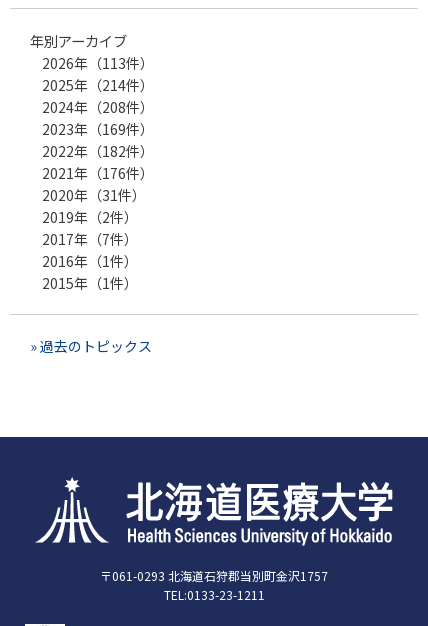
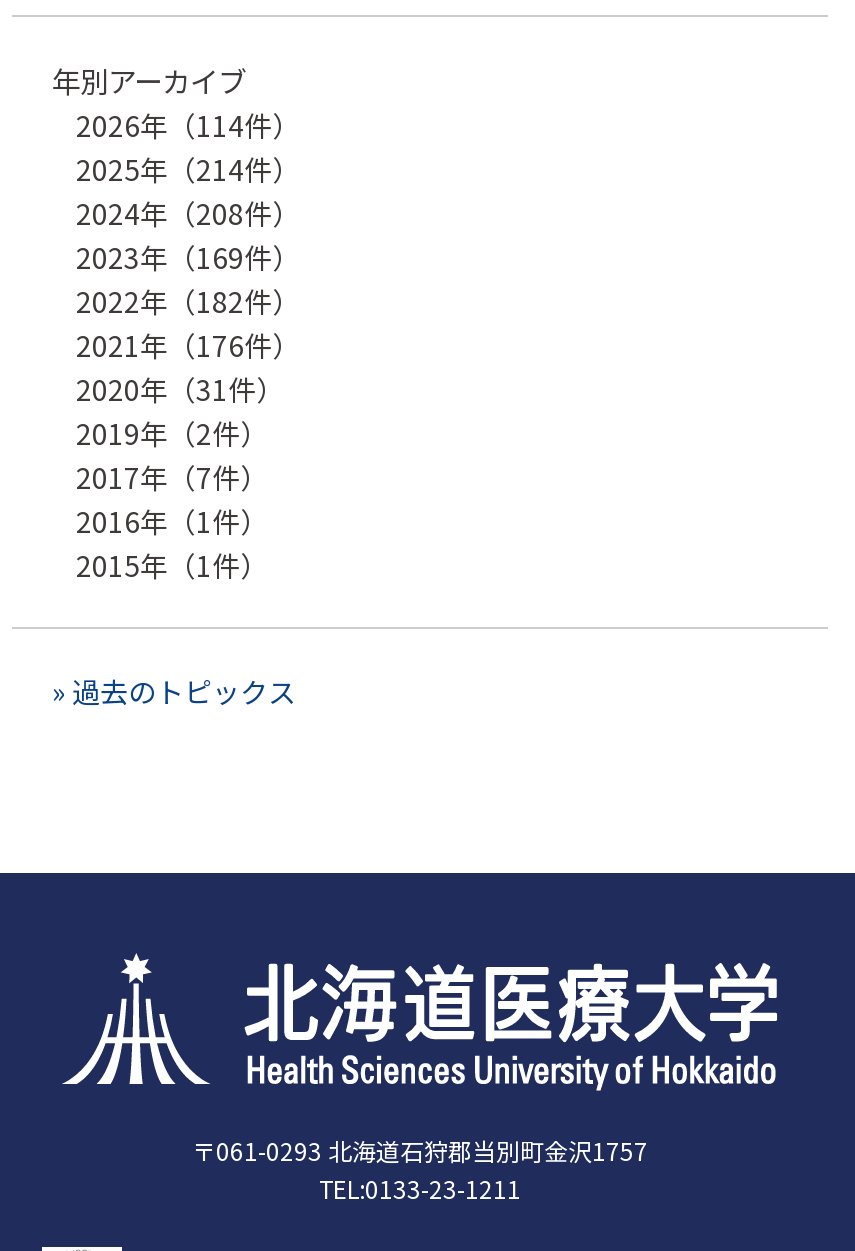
[42,53,154,73] 2026年（113件） -> [76,104,300,144] 2026年（114件）

